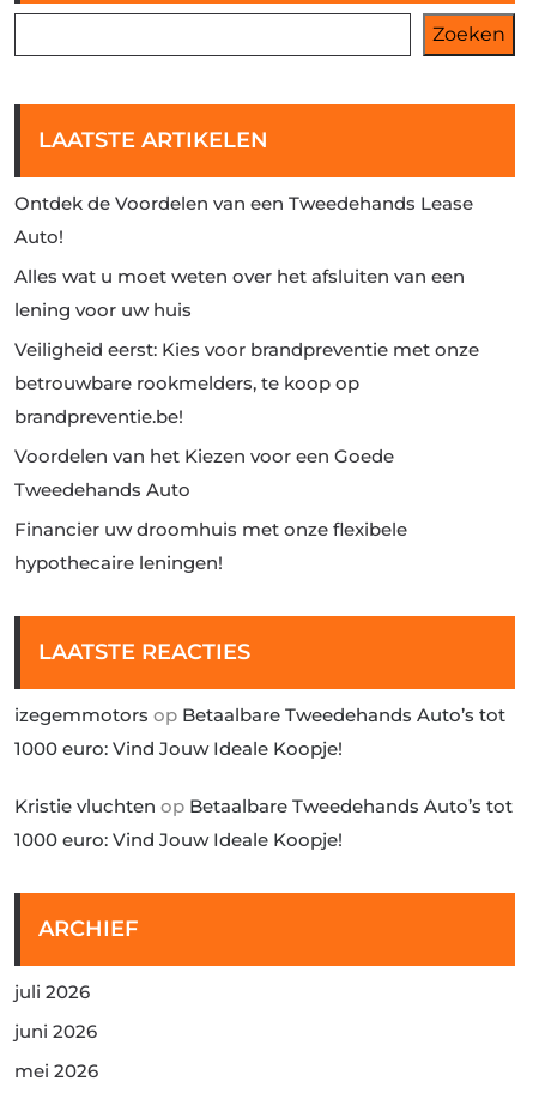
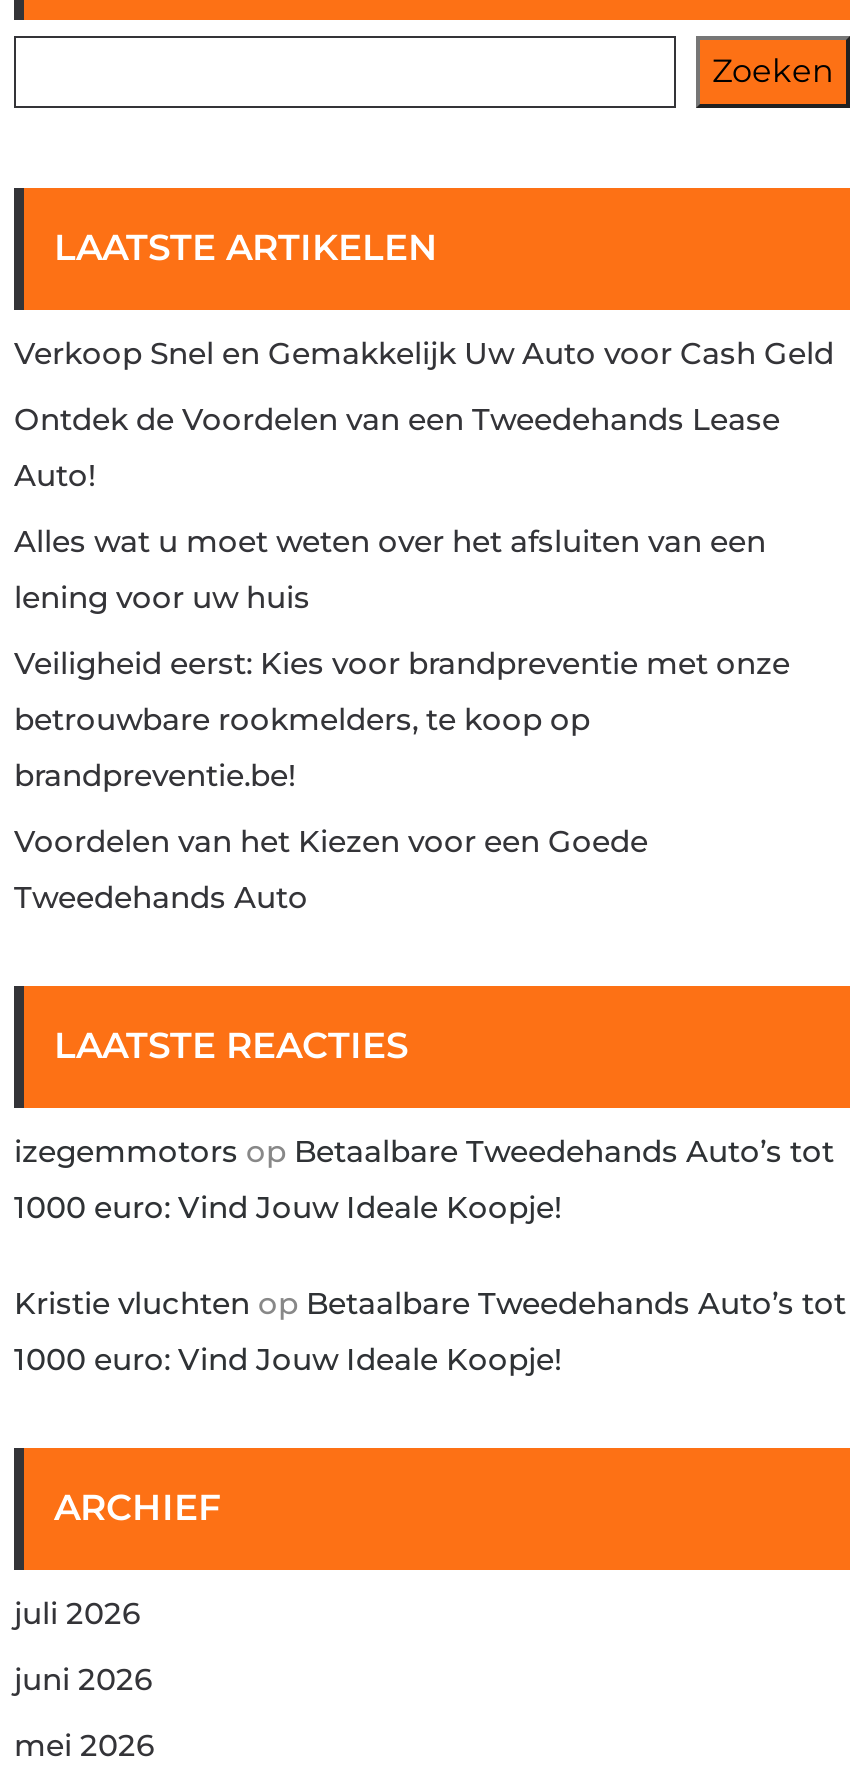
none -> [14,334,834,372] Verkoop Snel en Gemakkelijk Uw Auto voor Cash Geld
moved [14,192,479,501] -> [14,400,790,916]: Ontdek de Voordelen van een Tweedehands Lease | Auto! | Alles wat u moet weten over het afsluiten van een | ... | Voordelen van het Kiezen voor een Goede | Tweedehands Auto
[14,518,407,574] Financier uw droomhuis met onze flexibele | hypothecaire leningen! -> none

